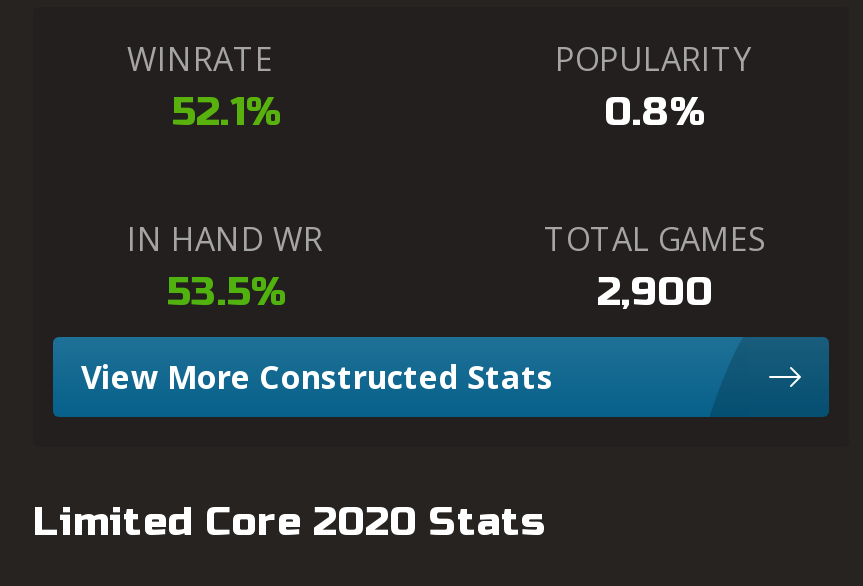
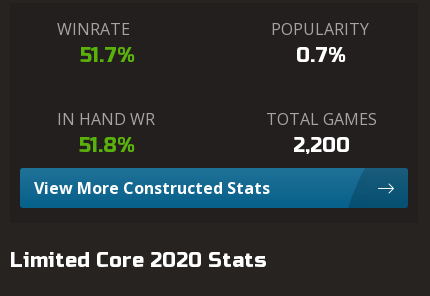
[172,87,282,137] 52.1% -> [79,43,134,68] 51.7%
[604,87,706,137] 0.8% -> [296,43,346,68] 0.7%
[167,267,287,317] 53.5% -> [79,133,135,158] 51.8%
[597,267,713,317] 2,900 -> [292,133,349,158] 2,200

